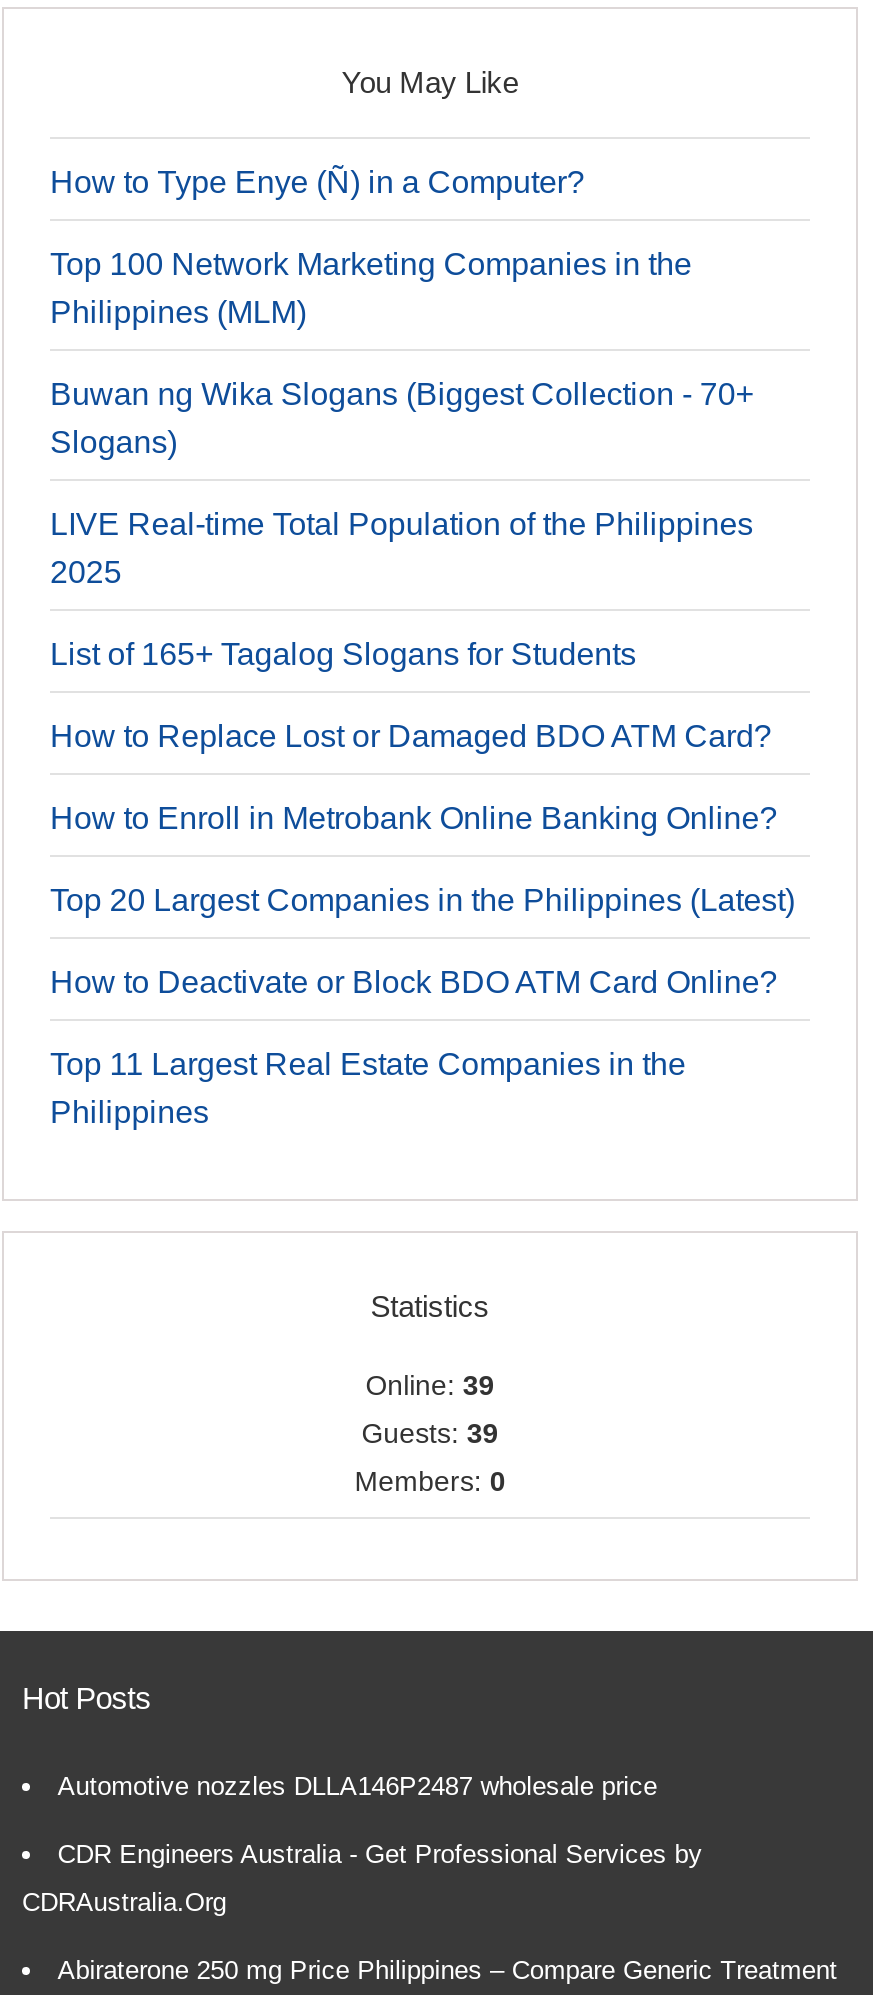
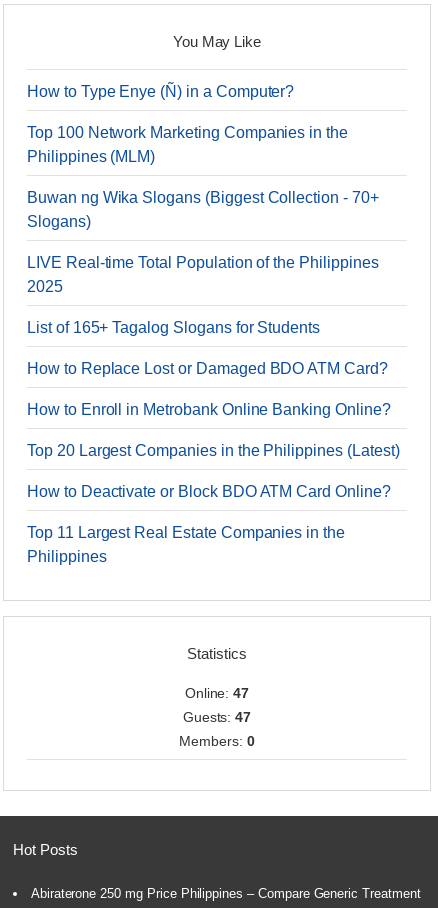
[365,1369,495,1401] Online: 39 -> [185,685,249,701] Online: 47
[361,1417,499,1449] Guests: 39 -> [183,709,251,725] Guests: 47
[22,1771,702,1917] Automotive nozzles DLLA146P2487 wholesale price | CDR Engineers Australia - Get Professional Services by | CDRAustralia.Org -> none

